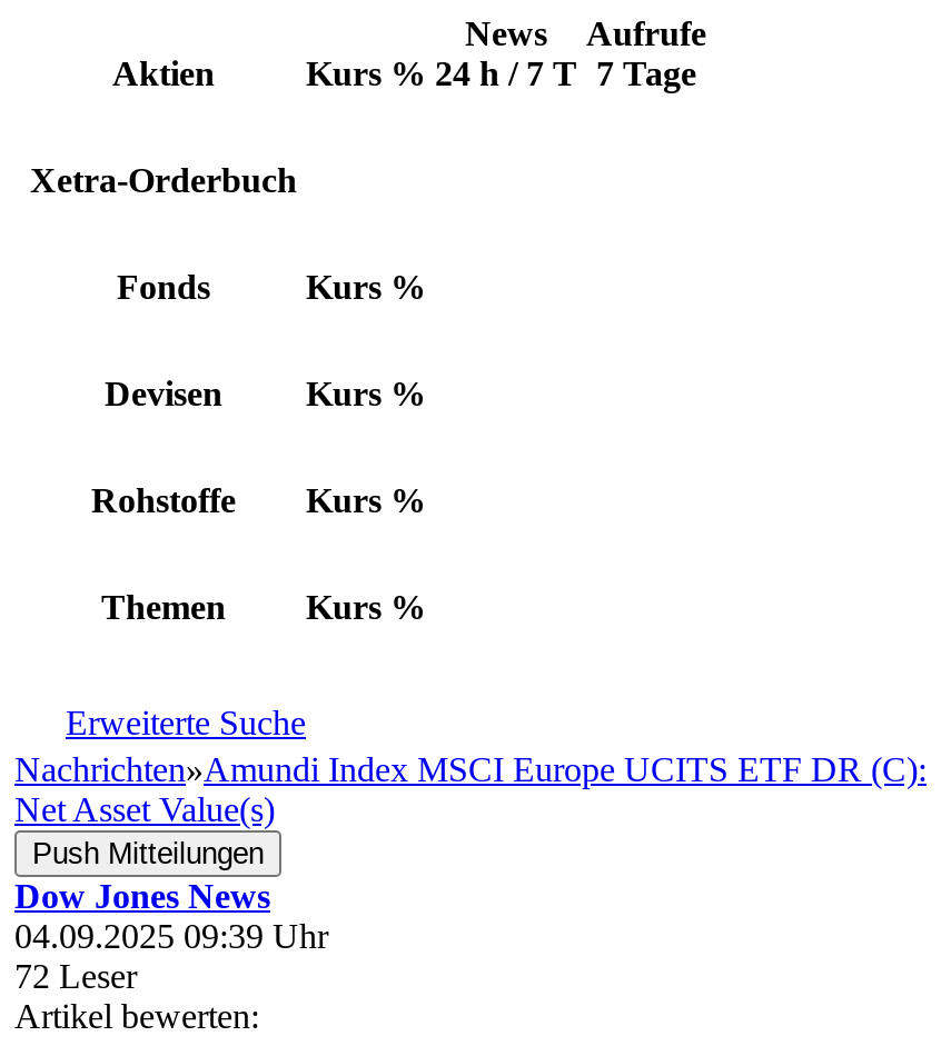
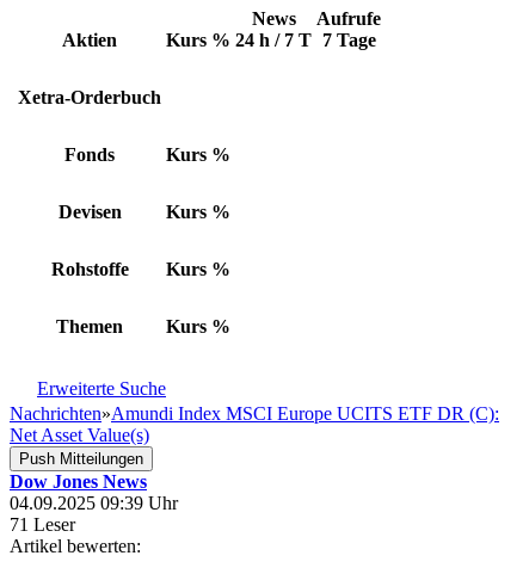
[14,957,137,995] 72 Leser -> [10,514,75,535] 71 Leser

